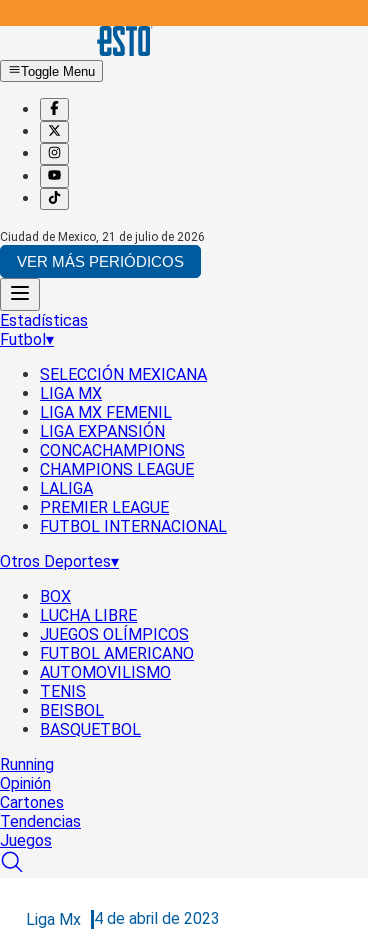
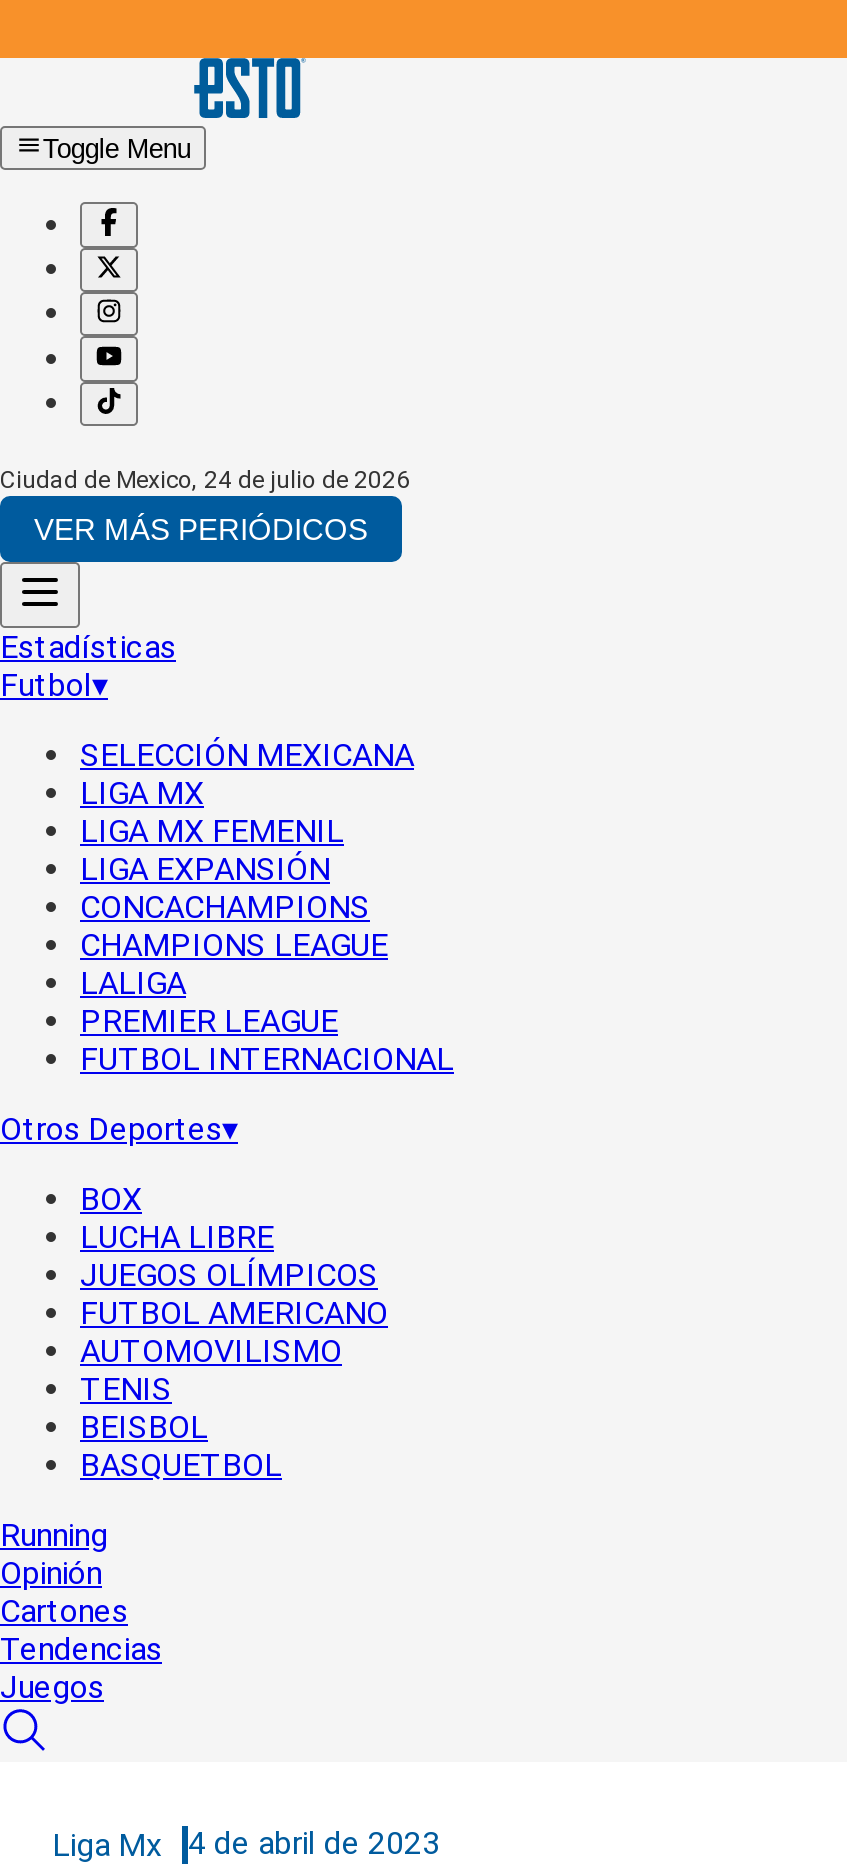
[0,230,205,244] Ciudad de Mexico, 21 de julio de 2026 -> [0,466,410,494] Ciudad de Mexico, 24 de julio de 2026

